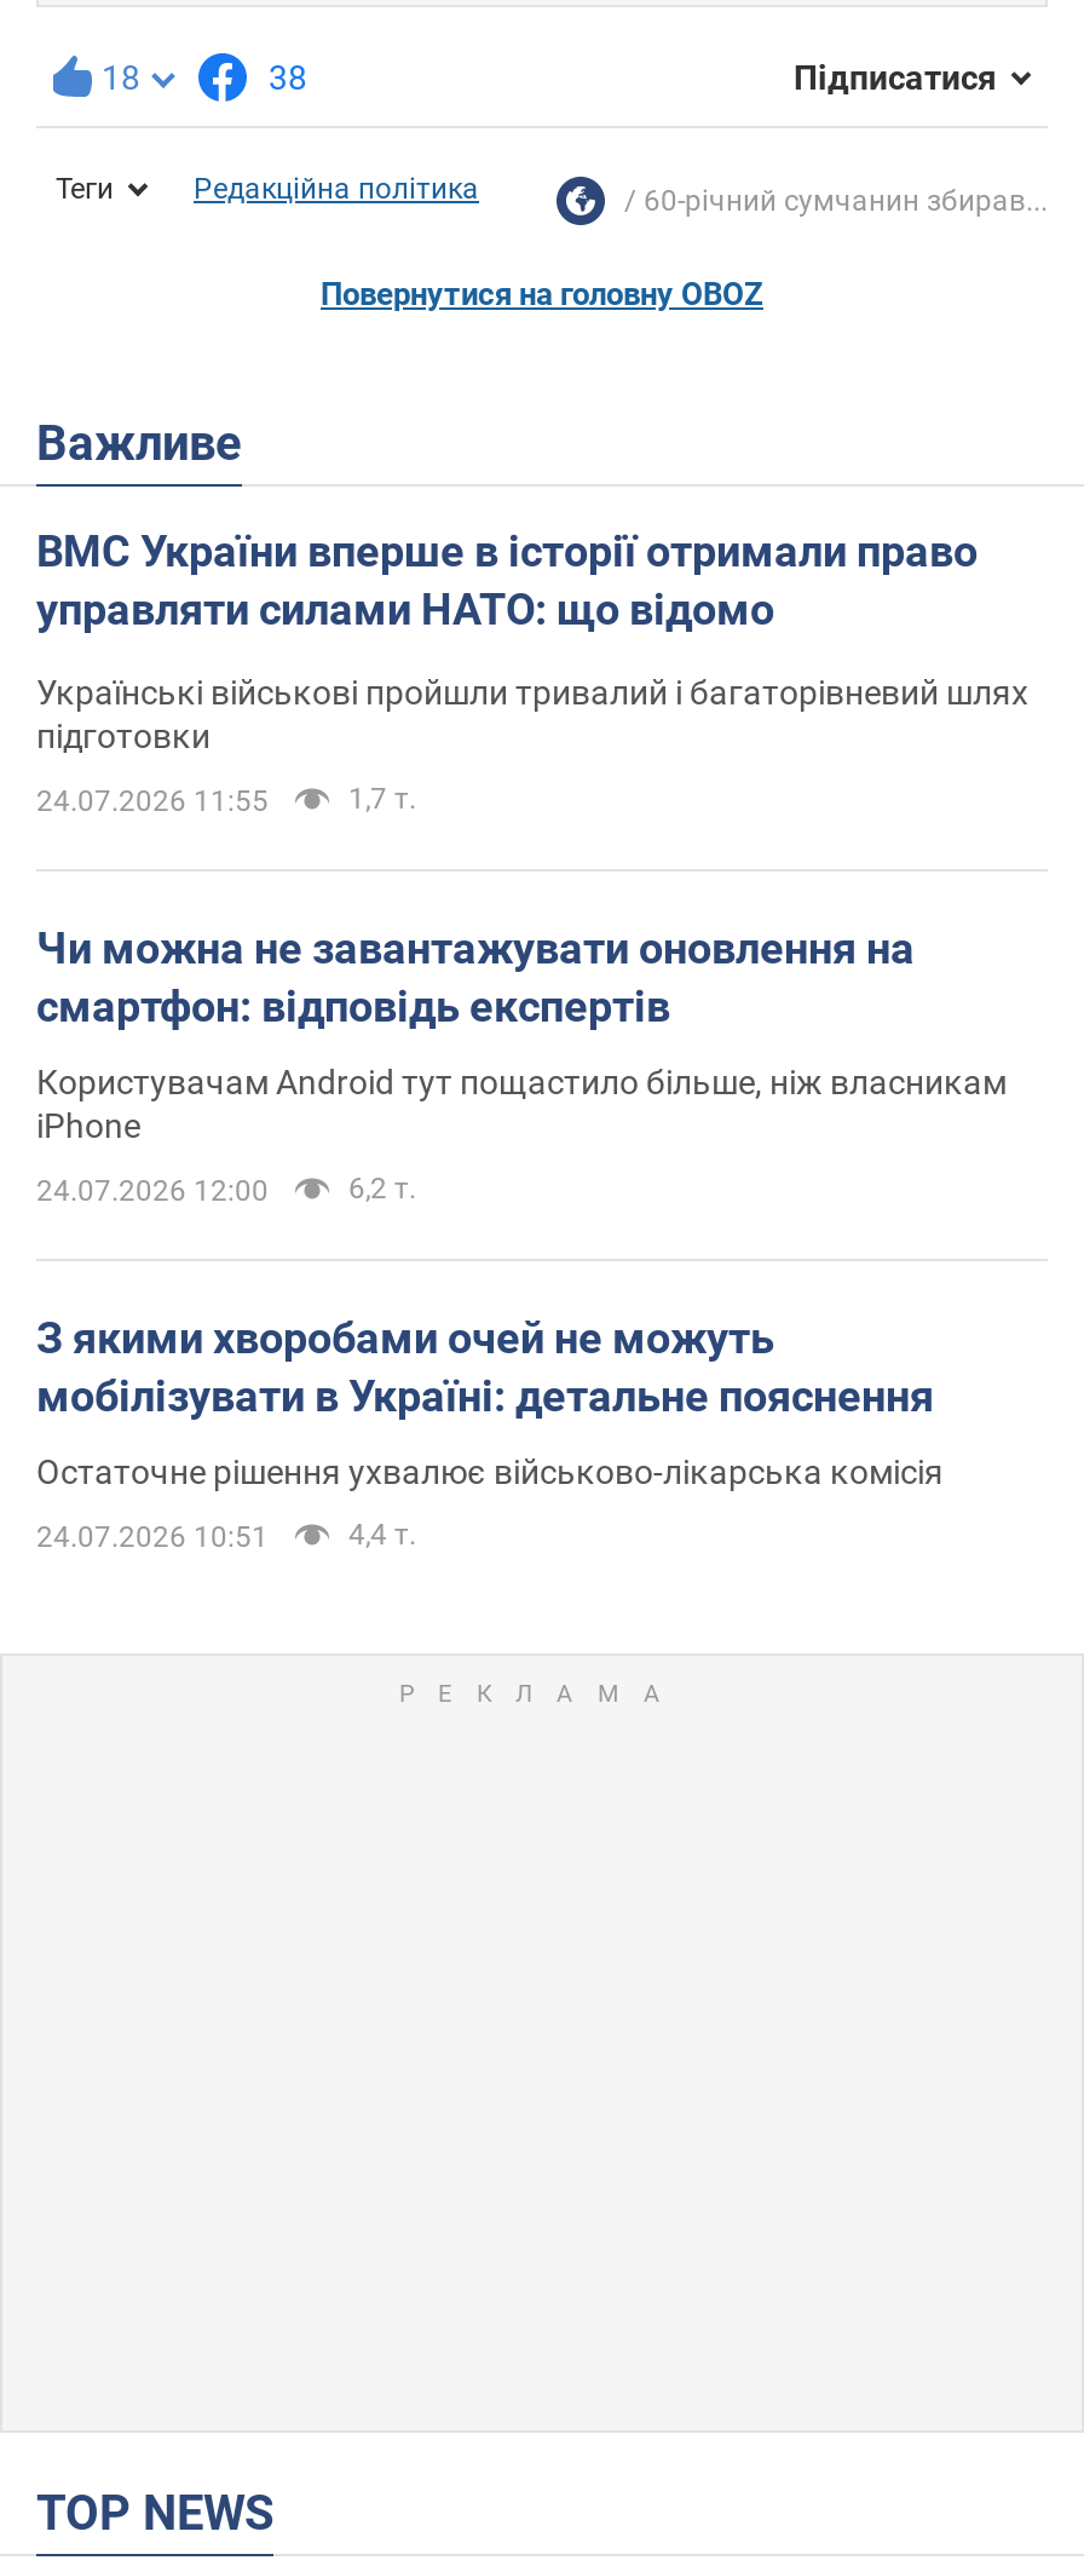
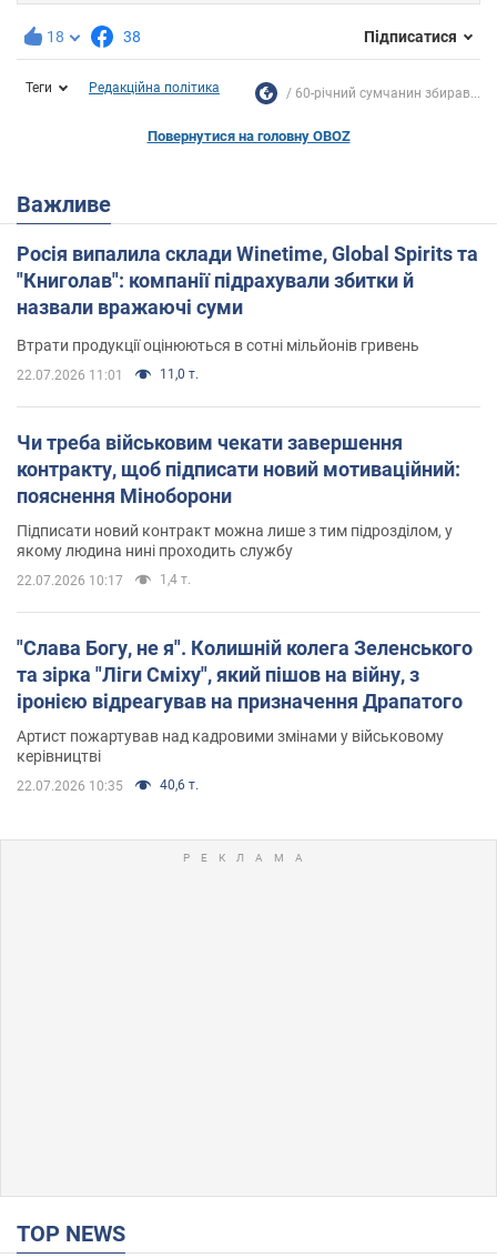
[36,525,978,634] ВМС України вперше в історії отримали право | управляти силами НАТО: що відомо -> [17,242,478,318] Росія випалила склади Winetime, Global Spirits та | "Книголав": компанії підрахували збитки й | назвали вражаючі суми
[36,672,1028,755] Українські військові пройшли тривалий і багаторівневий шлях | підготовки -> [17,336,419,354] Втрати продукції оцінюються в сотні мільйонів гривень
[36,781,416,817] 24.07.2026 11:55 | 1,7 т. -> [17,366,199,383] 22.07.2026 11:01 | 11,0 т.
[36,922,915,1031] Чи можна не завантажувати оновлення на | смартфон: відповідь експертів -> [17,430,460,507] Чи треба військовим чекати завершення | контракту, щоб підписати новий мотиваційний: | пояснення Міноборони
[36,1062,1007,1144] Користувачам Android тут пощастило більше, ніж власникам | iPhone -> [17,522,453,559] Підписати новий контракт можна лише з тим підрозділом, у | якому людина нині проходить службу
[36,1171,416,1207] 24.07.2026 12:00 | 6,2 т. -> [17,571,191,588] 22.07.2026 10:17 | 1,4 т.
[36,1311,934,1420] З якими хворобами очей не можуть | мобілізувати в Україні: детальне пояснення -> [17,636,473,712] "Слава Богу, не я". Колишній колега Зеленського | та зірка "Ліги Сміху", який пішов на війну, з | іронією відреагував на призначення Драпатого
[36,1452,944,1490] Остаточне рішення ухвалює військово-лікарська комісія -> [17,727,444,765] Артист пожартував над кадровими змінами у військовому | керівництві
[36,1517,416,1553] 24.07.2026 10:51 | 4,4 т. -> [17,777,199,794] 22.07.2026 10:35 | 40,6 т.

